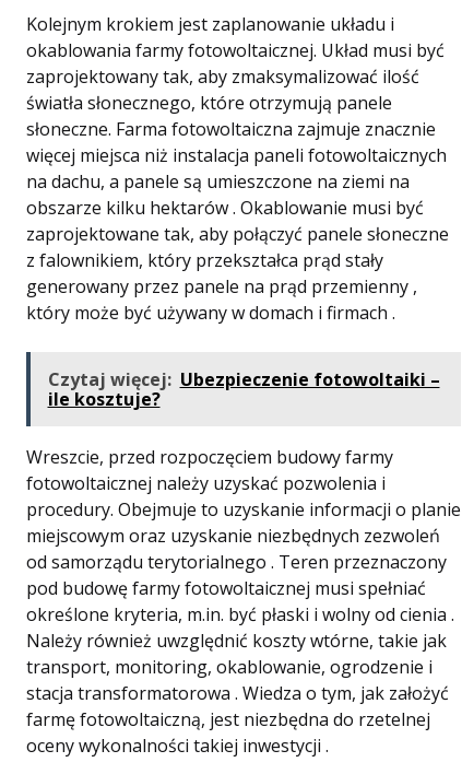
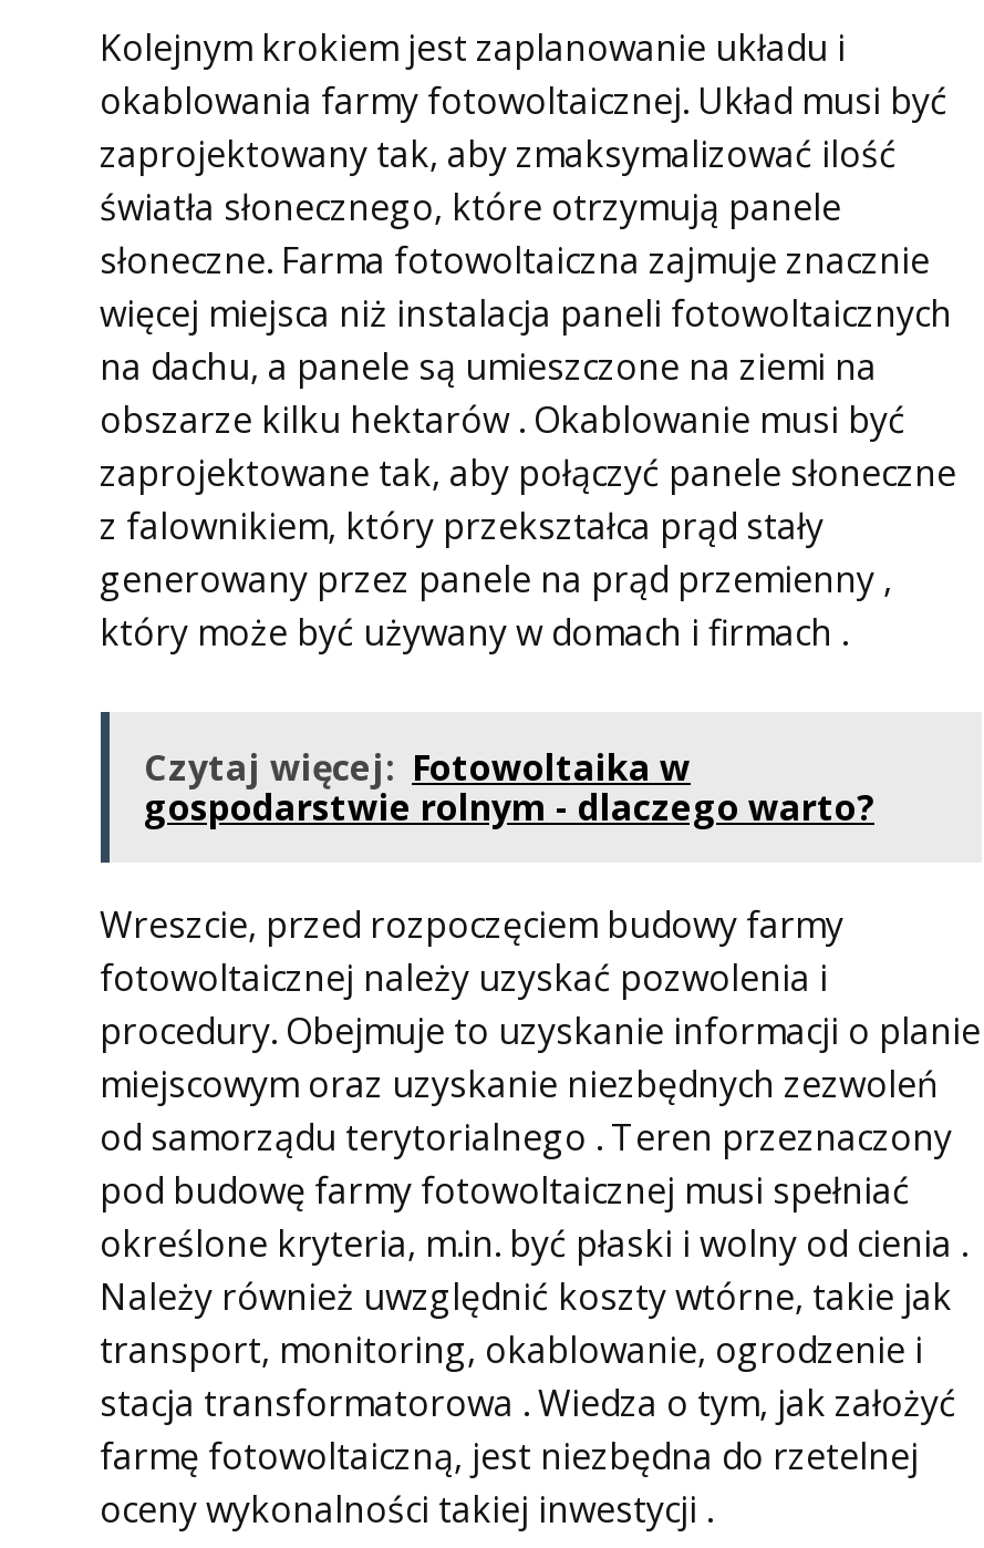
[48,368,440,411] Czytaj więcej: Ubezpieczenie fotowoltaiki – | ile kosztuje? -> [144,744,874,832] Czytaj więcej: Fotowoltaika w | gospodarstwie rolnym - dlaczego warto?

